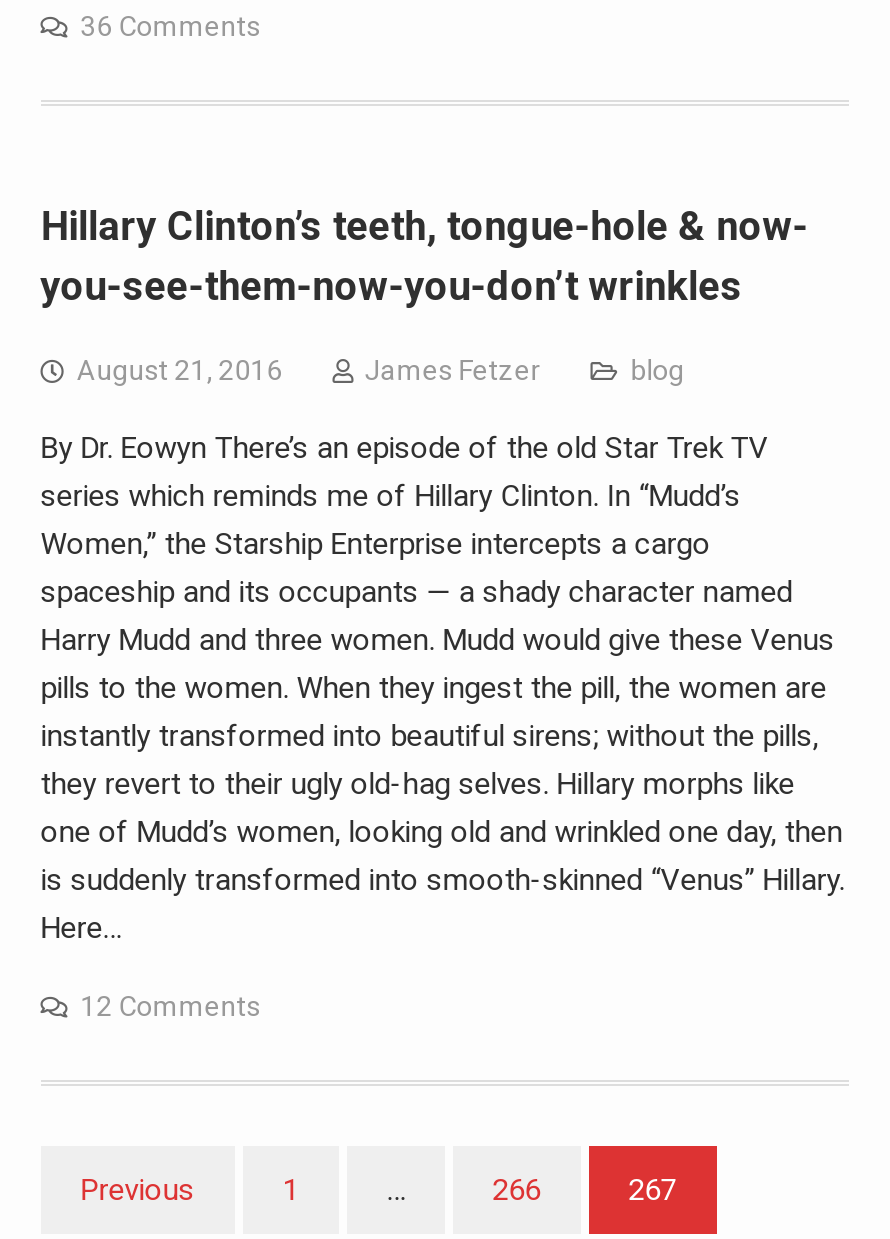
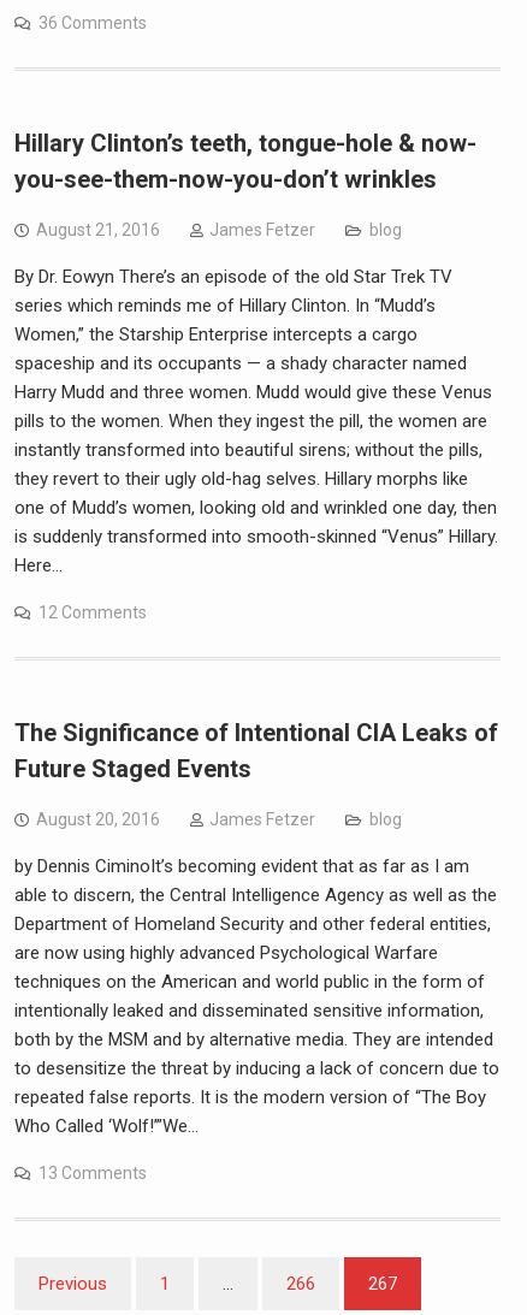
none -> [14,718,499,1183] The Significance of Intentional CIA Leaks of | Future Staged Events | August 20, 2016 | James Fetzer | blog | by Dennis CiminoIt’s becoming evident that as far as I am | able to discern, the Central Intelligence Agency as well as the | Department of Homeland Security and other federal entities, | are now using highly advanced Psychological Warfare | techniques on the American and world public in the form of | intentionally leaked and disseminated sensitive information, | both by the MSM and by alternative media. They are intended | to desensitize the threat by inducing a lack of concern due to | repeated false reports. It is the modern version of “The Boy | Who Called ‘Wolf!’”We… | 13 Comments

